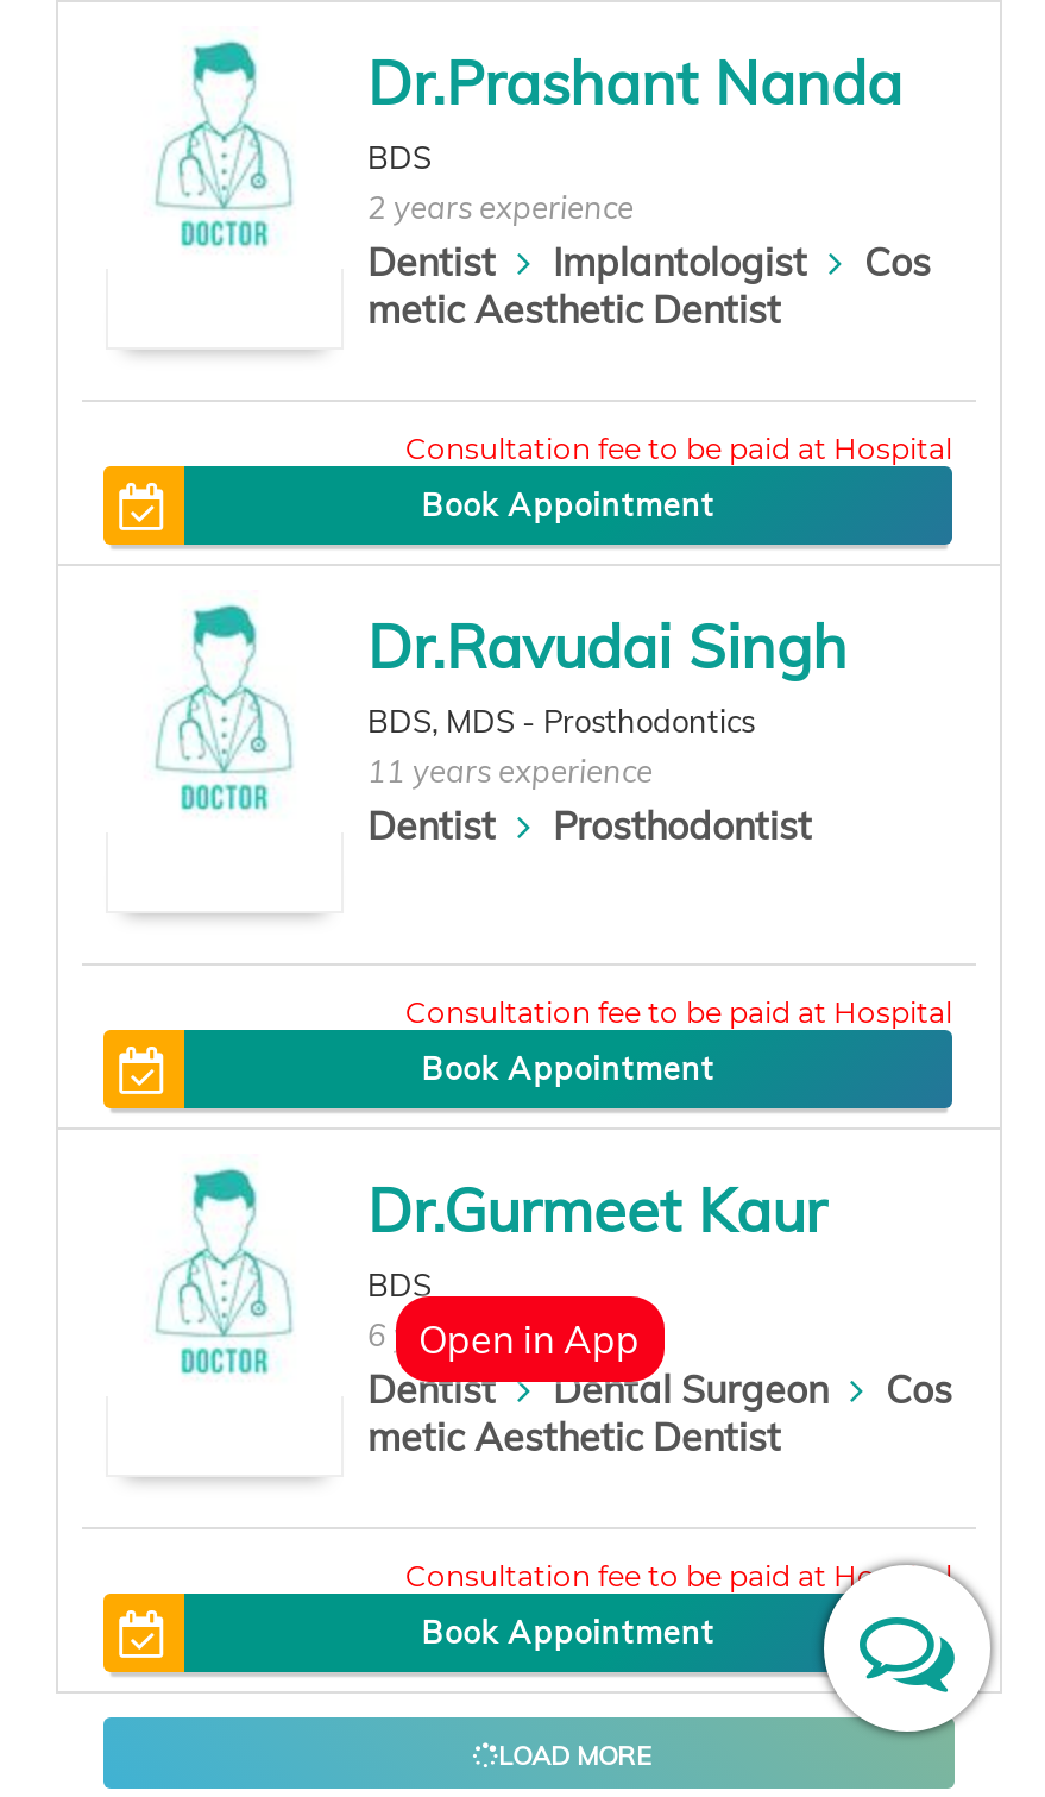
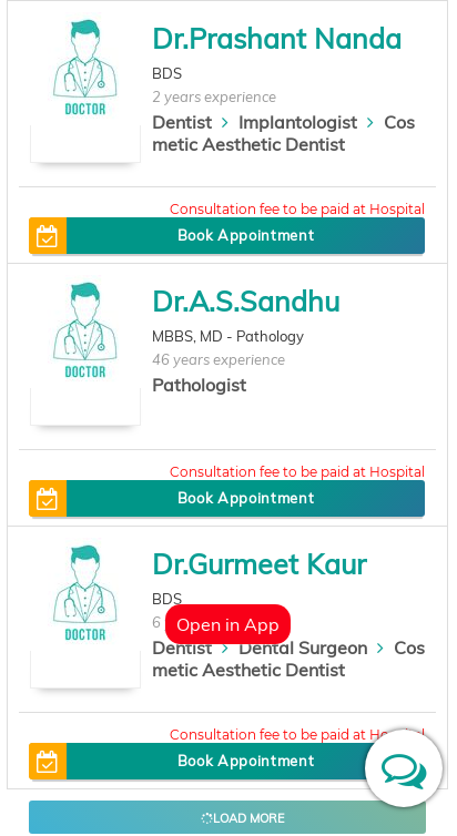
[367,609,848,849] Dr.Ravudai Singh | BDS, MDS - Prosthodontics | 11 years experience | Dentist | Prosthodontist -> [152,284,339,396] Dr.A.S.Sandhu | MBBS, MD - Pathology | 46 years experience | Pathologist

